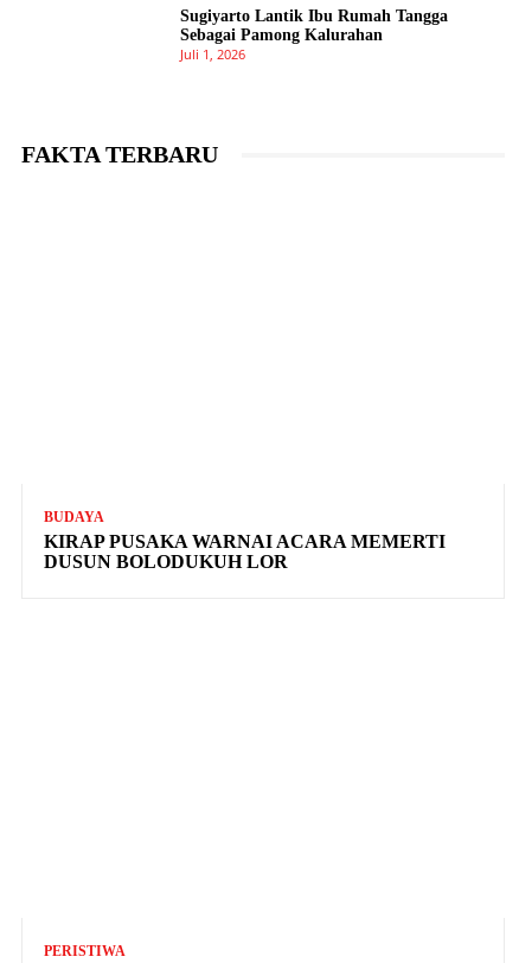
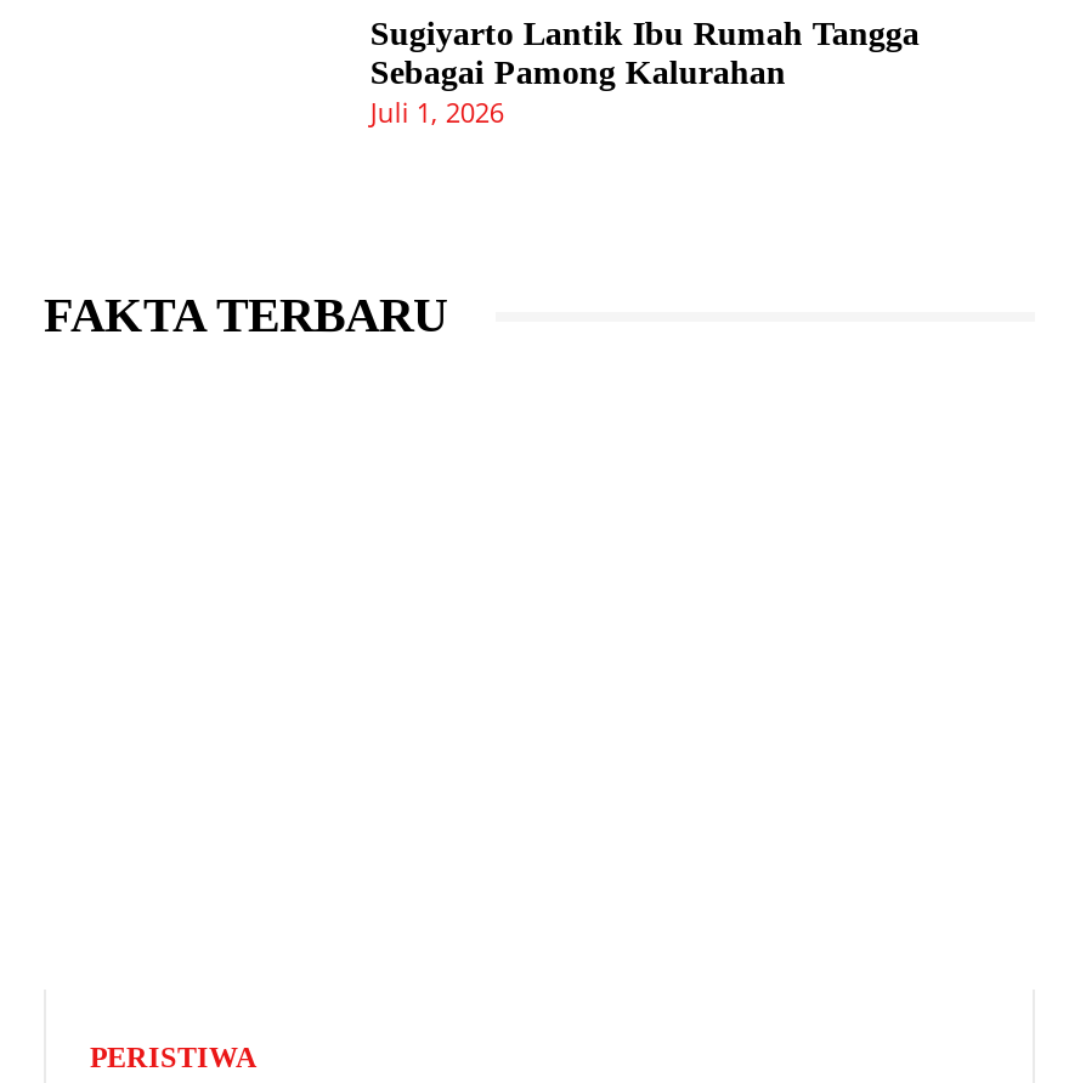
[44,509,446,572] BUDAYA | KIRAP PUSAKA WARNAI ACARA MEMERTI | DUSUN BOLODUKUH LOR -> none

